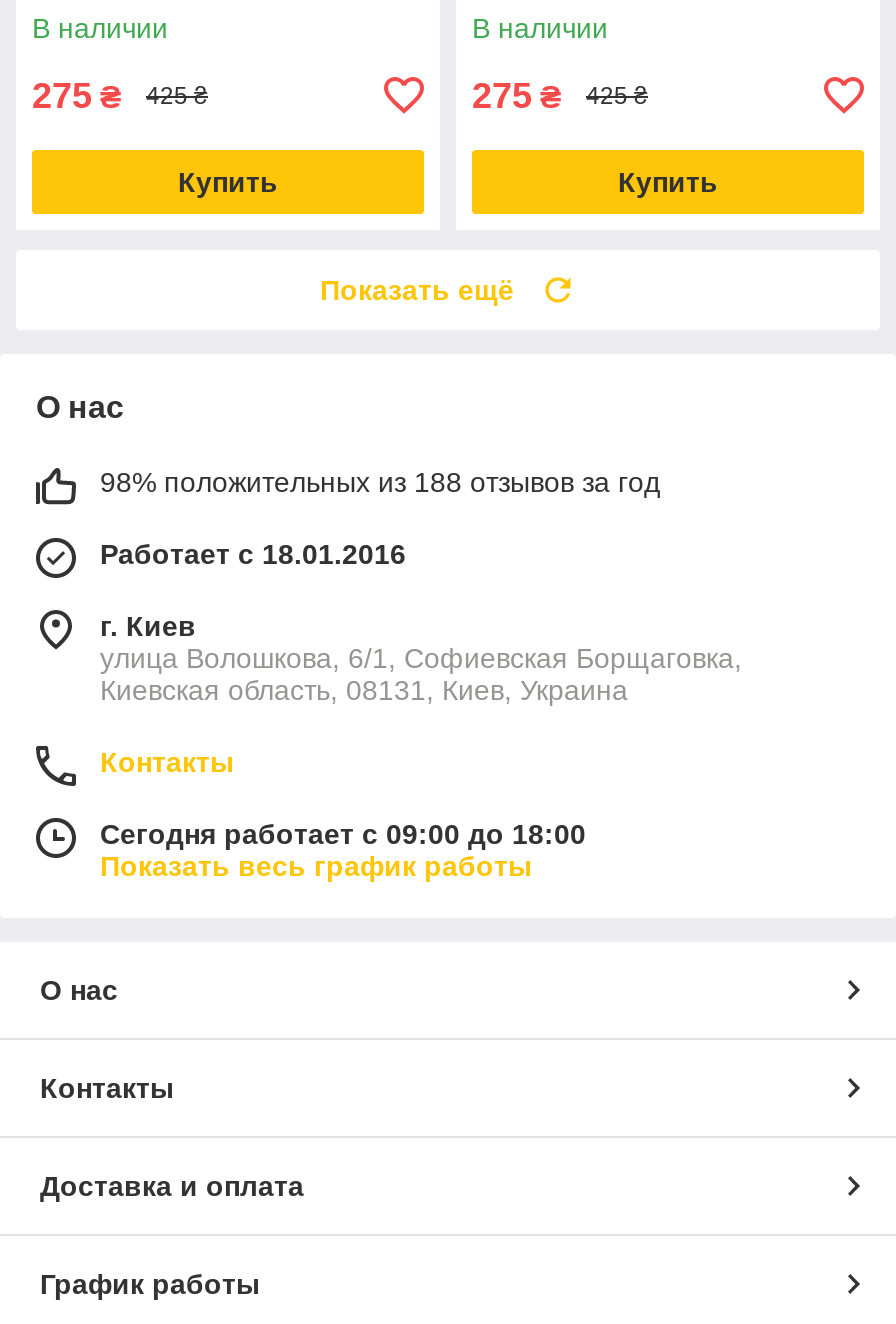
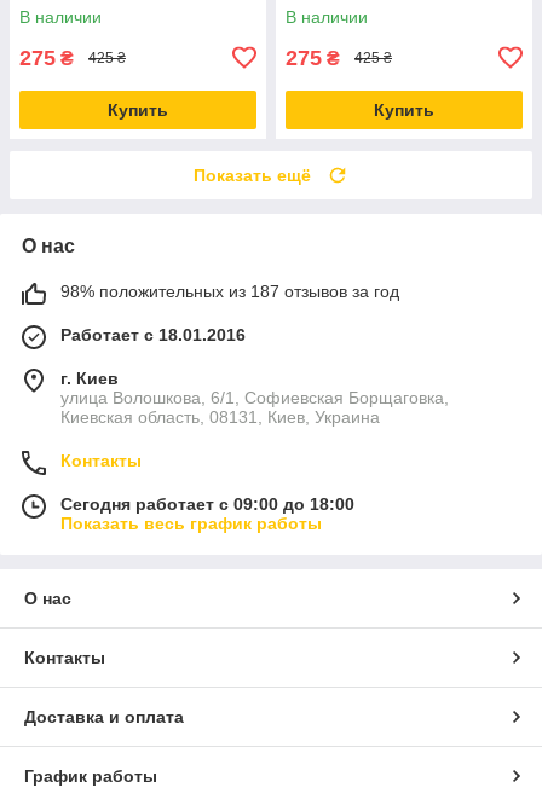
[100,466,660,498] 98% положительных из 188 отзывов за год -> [60,281,399,301] 98% положительных из 187 отзывов за год

